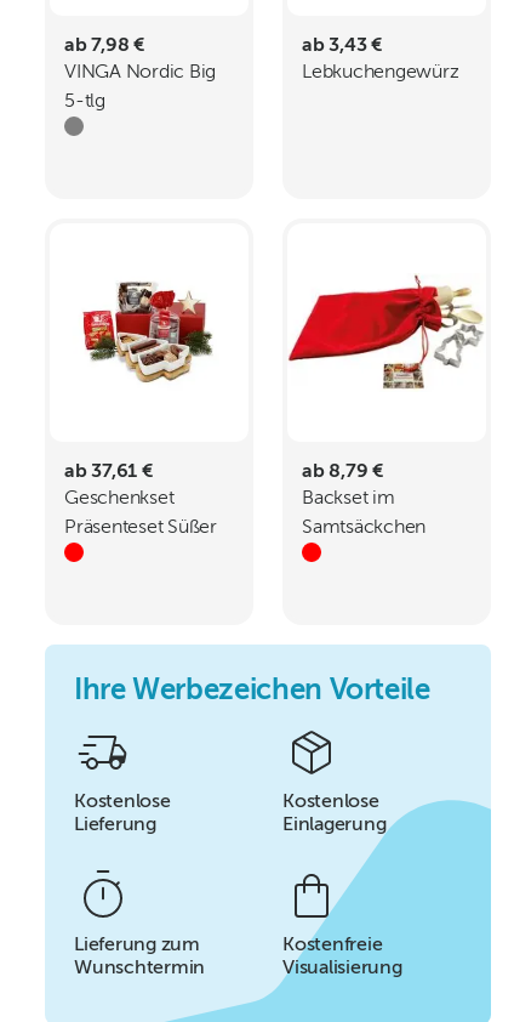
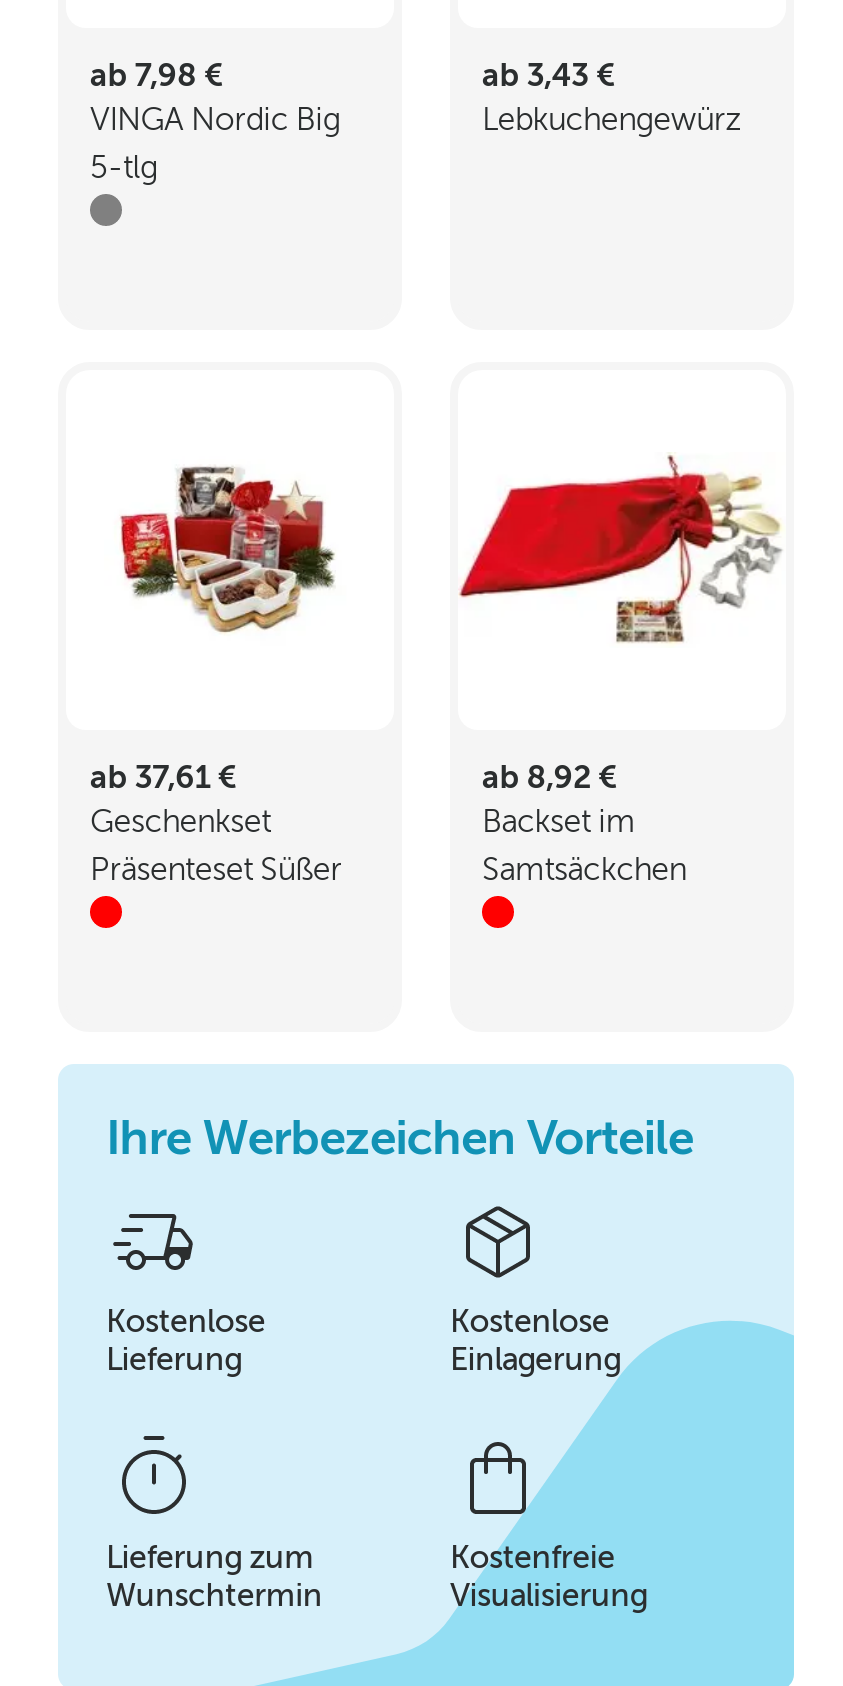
[302,462,383,482] ab 8,79 € -> [482,764,616,796] ab 8,92 €

